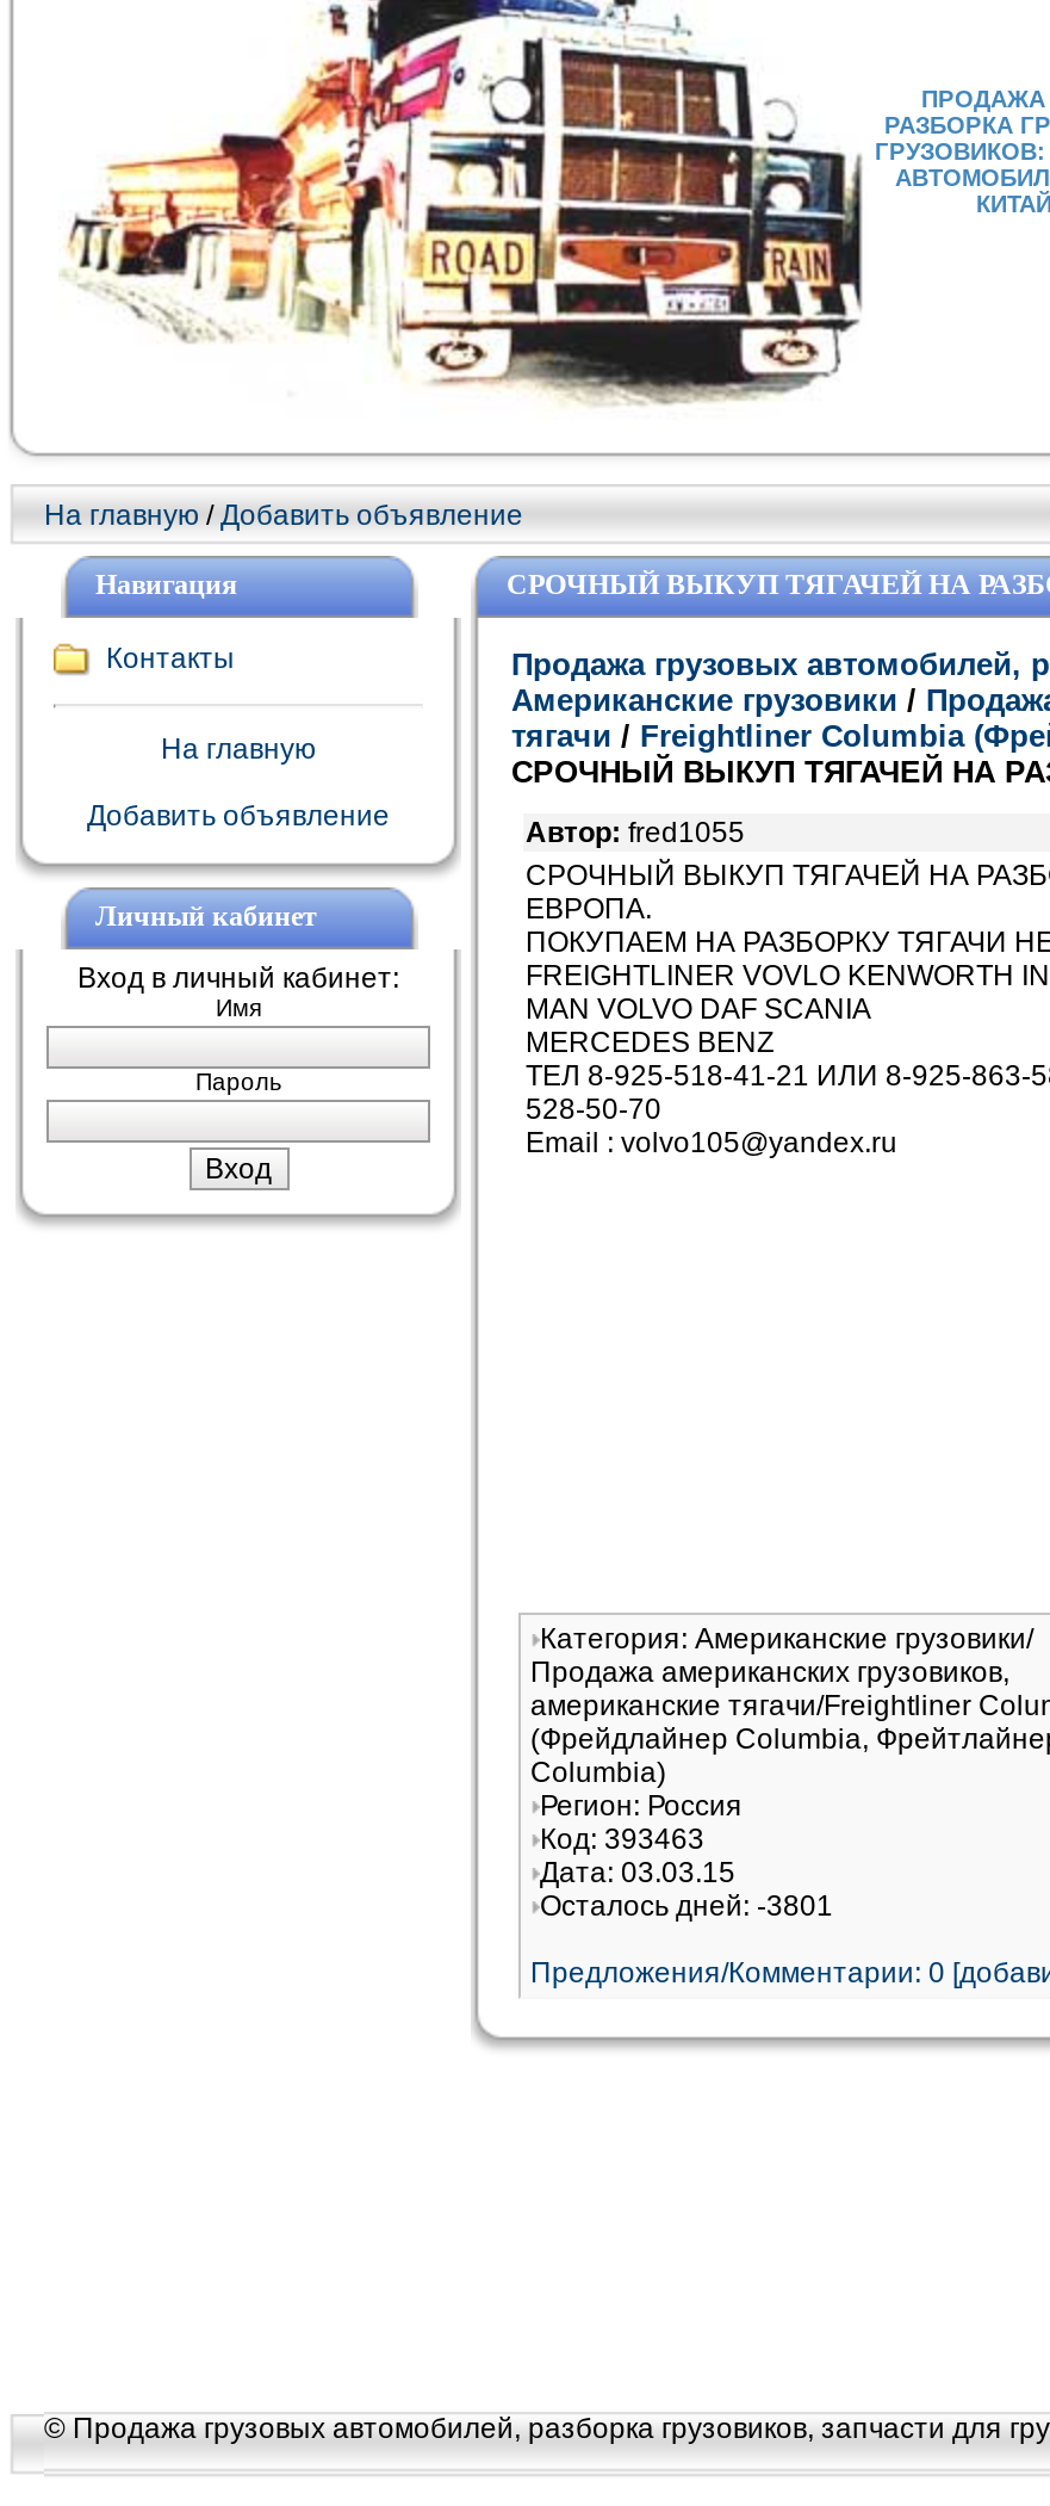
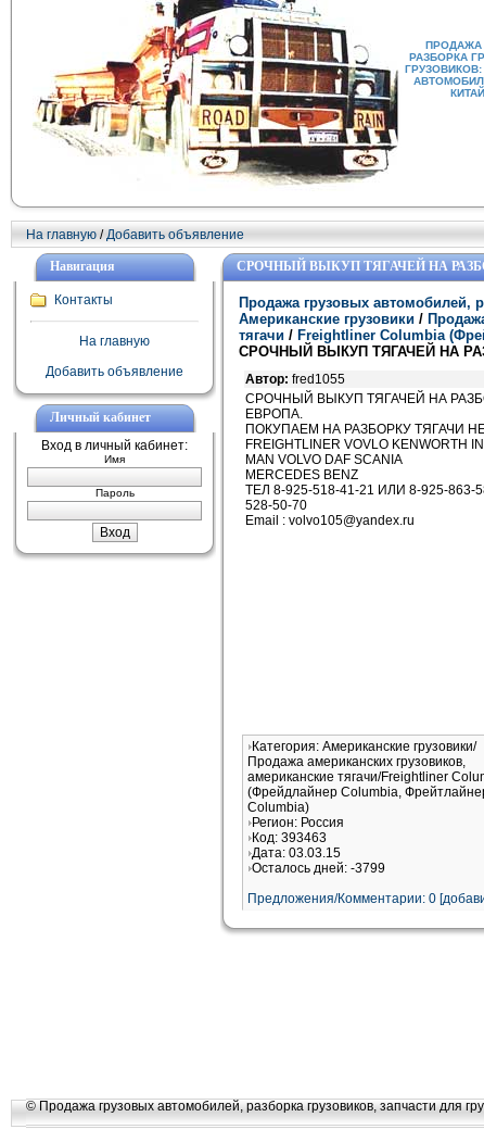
[540,1889,833,1923] Осталось дней: -3801 -> [252,861,385,876] Осталось дней: -3799

